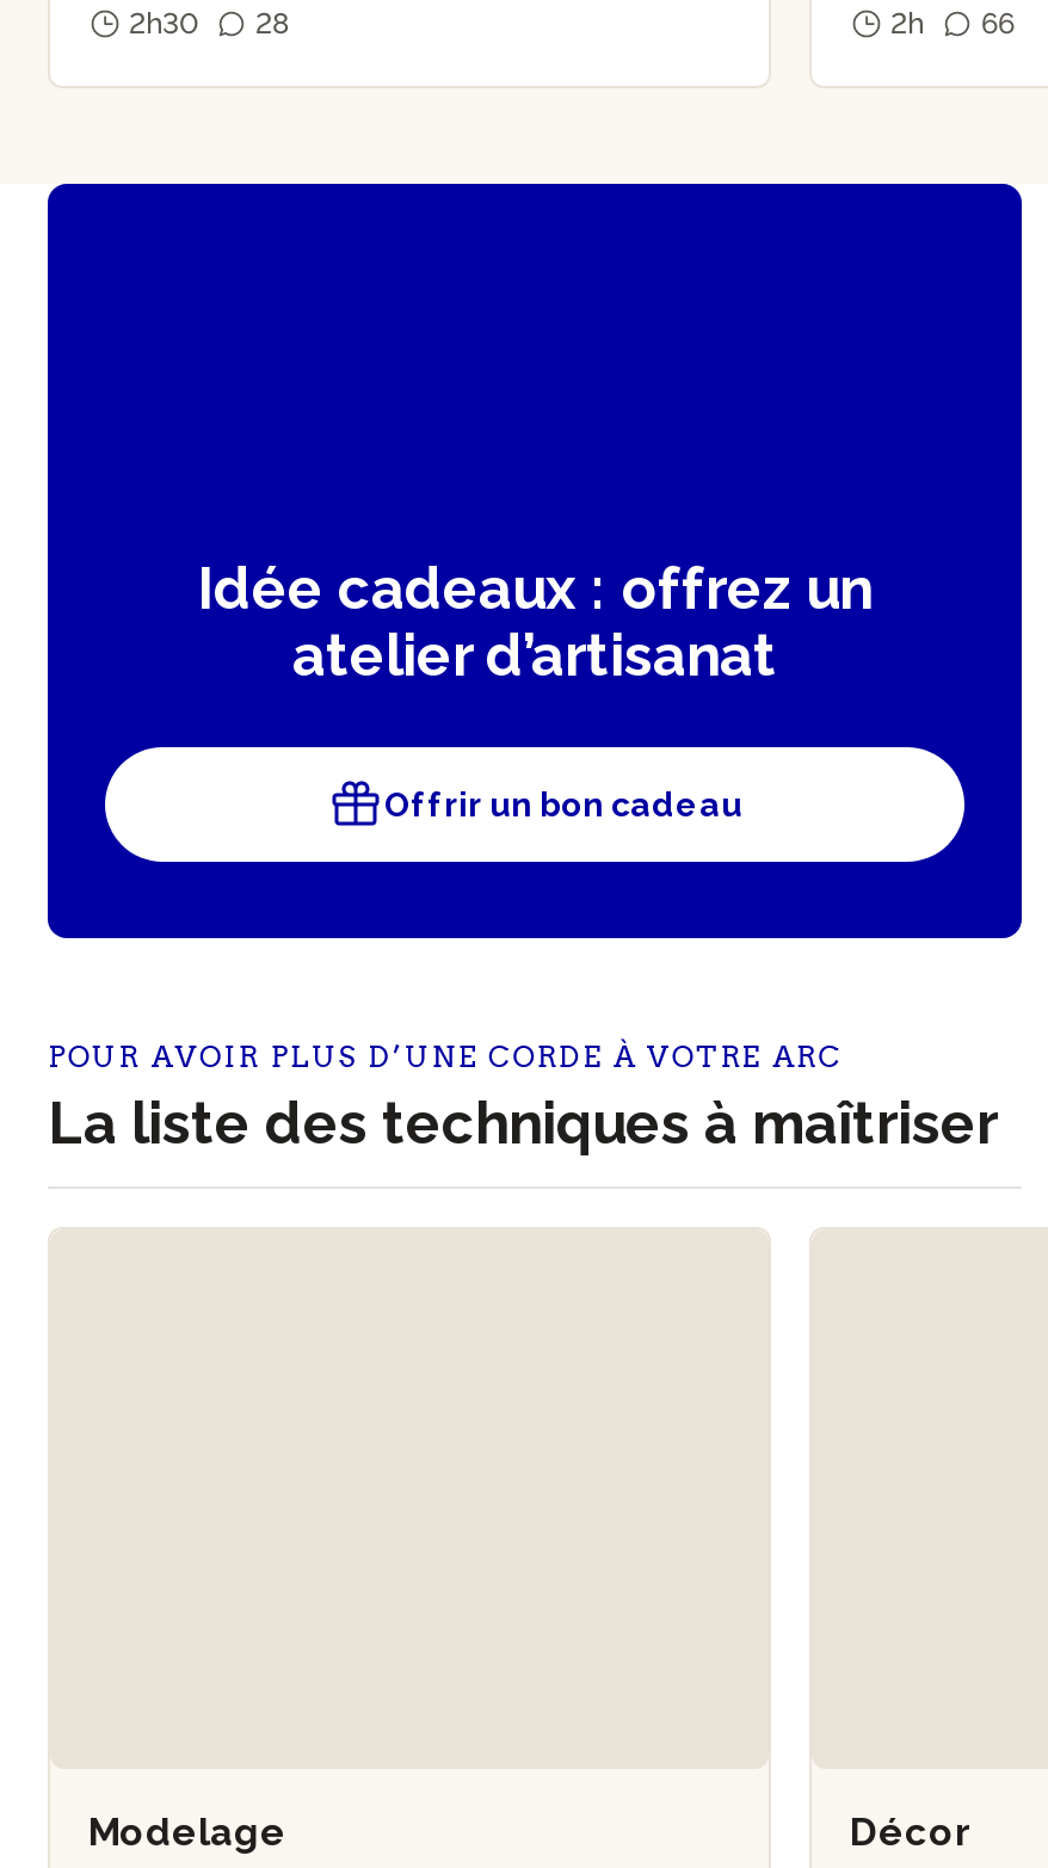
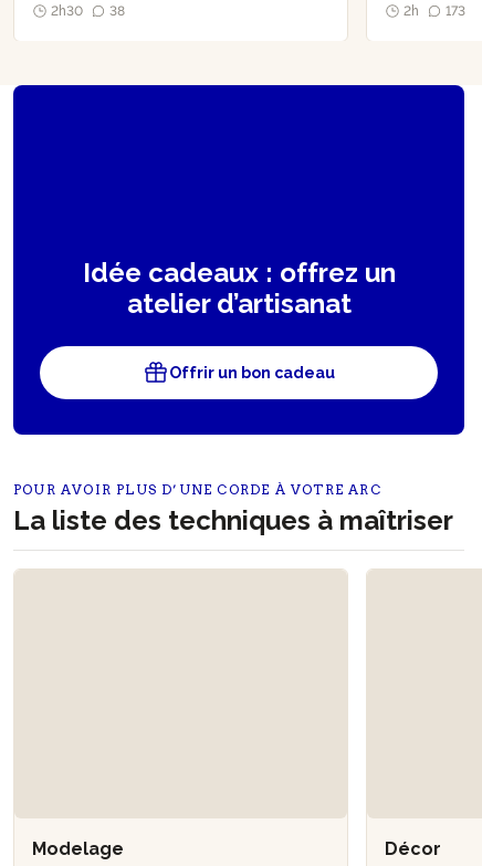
[122,8,296,41] 2h30 28 -> [48,4,128,19] 2h30 38
[883,8,1022,41] 2h 66 -> [400,4,469,19] 2h 173

